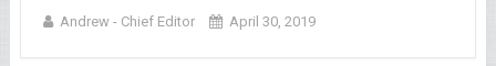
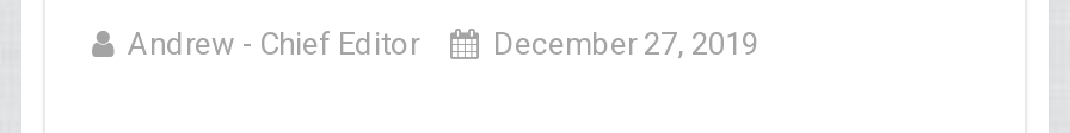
[229,13,315,30] April 30, 2019 -> [493,27,758,62] December 27, 2019

